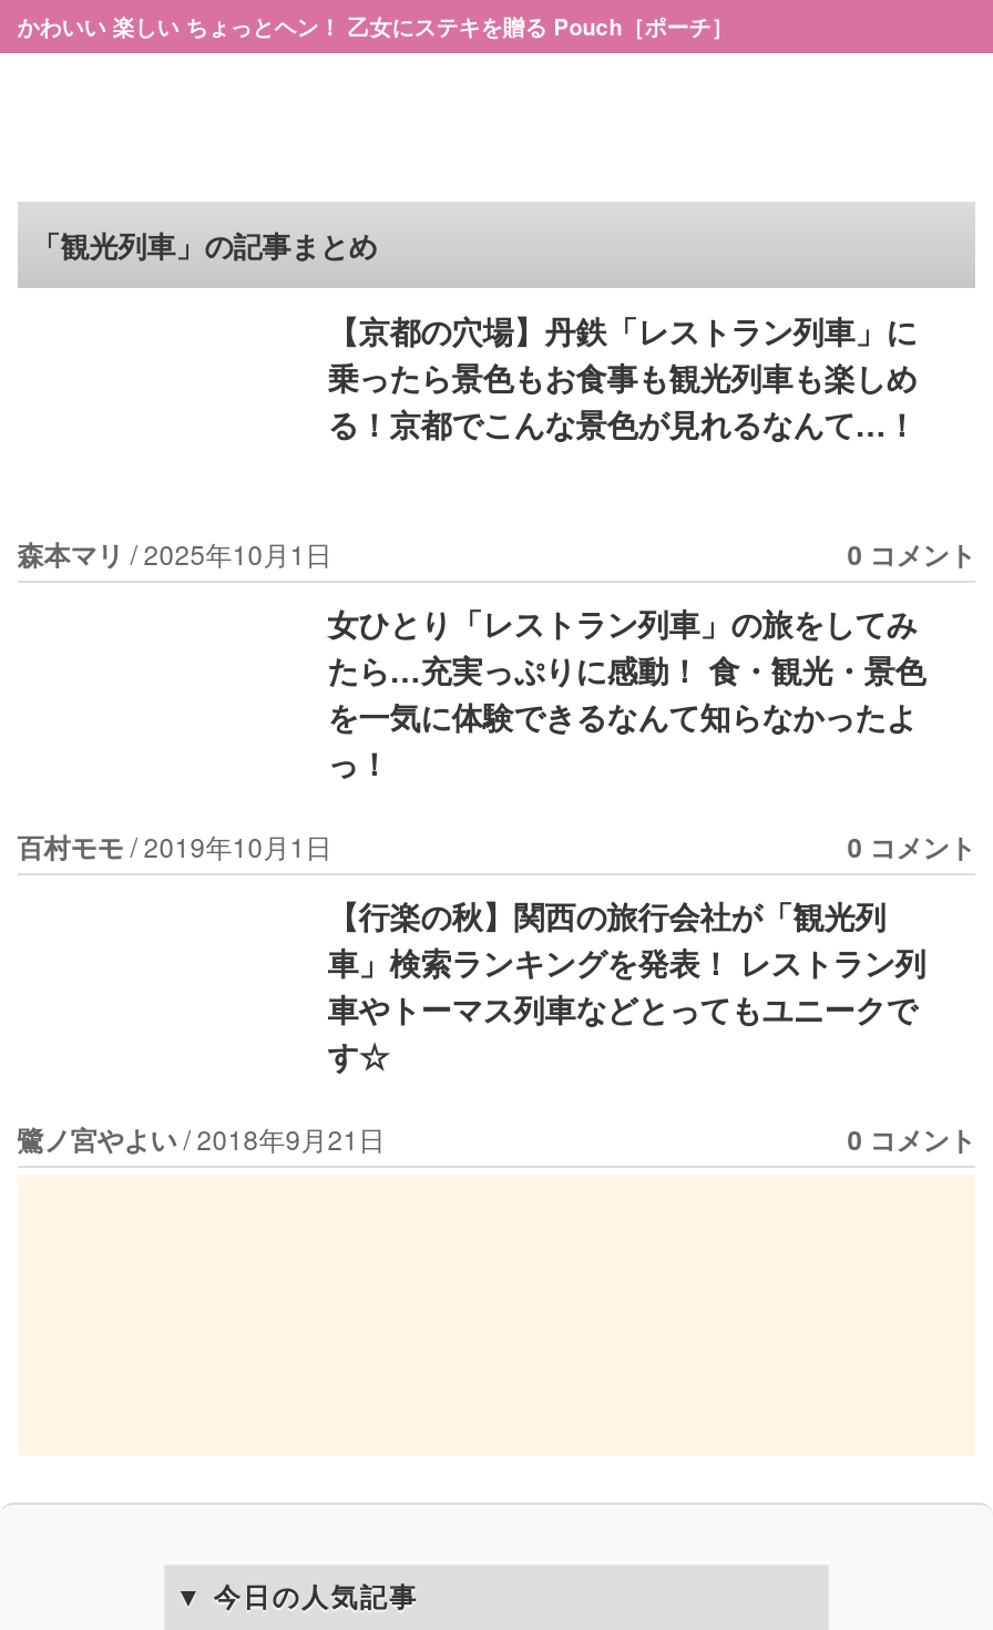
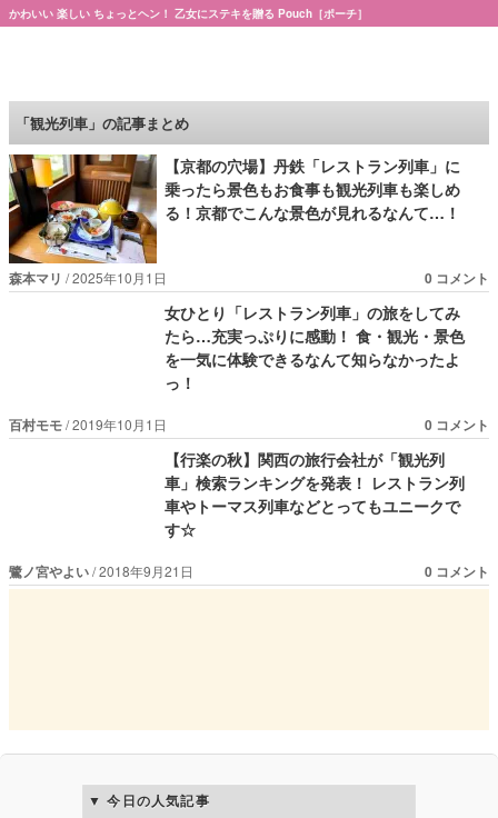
none -> [8,153,158,265] [image]

